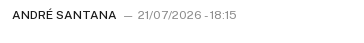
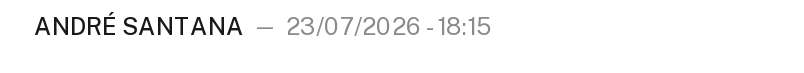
[12,7,237,21] ANDRÉ SANTANA 21/07/2026 - 18:15 -> [34,13,492,41] ANDRÉ SANTANA 23/07/2026 - 18:15

